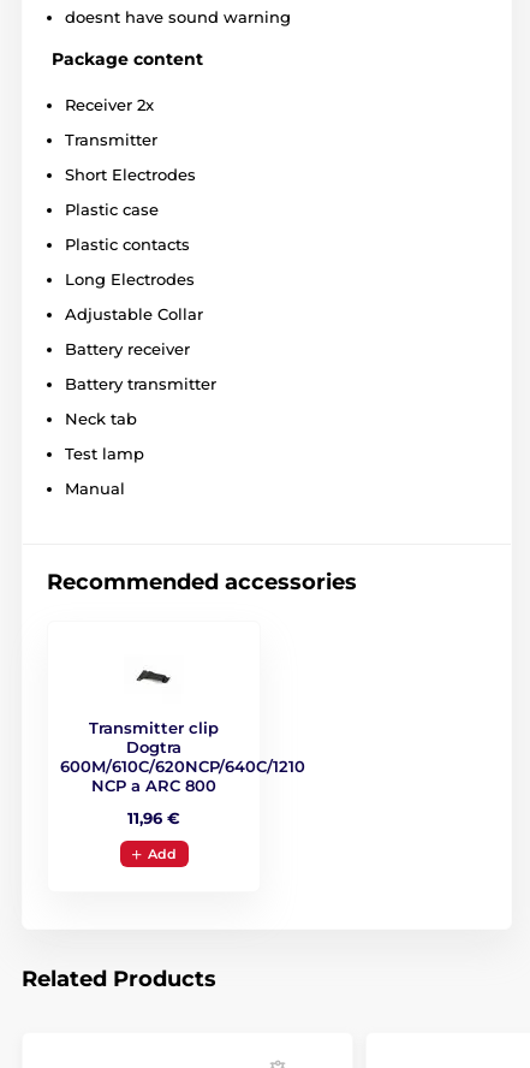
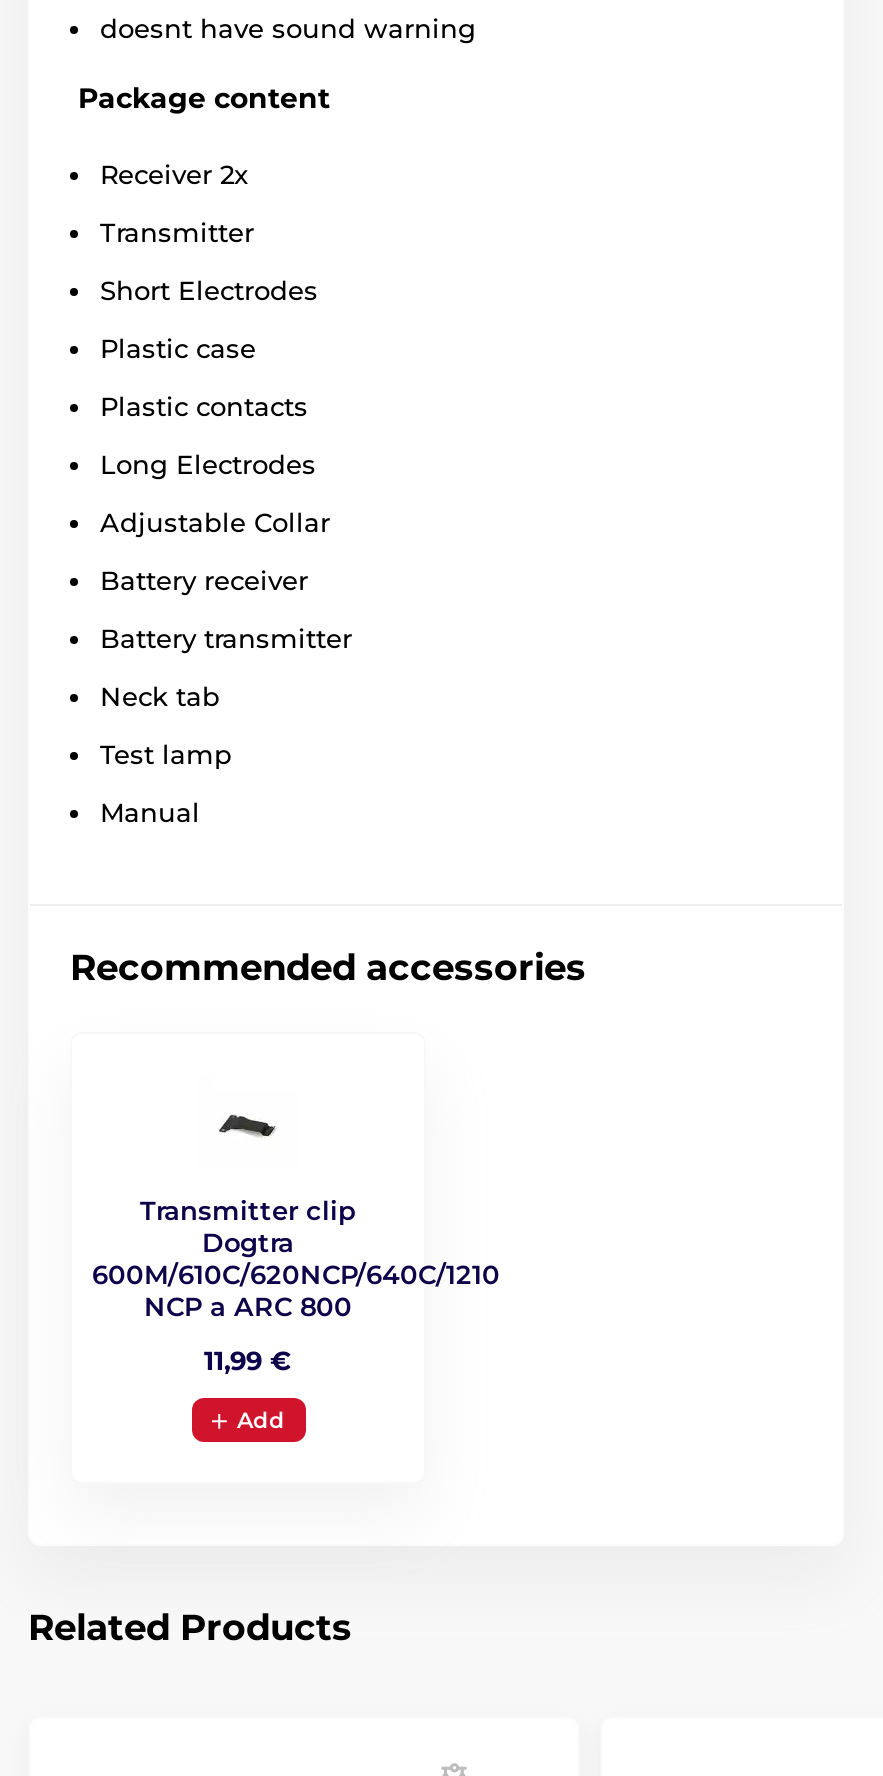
[127,808,180,827] 11,96 € -> [204,1344,292,1376] 11,99 €

